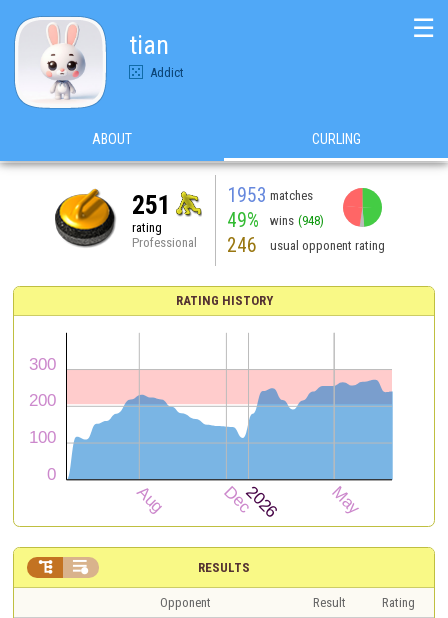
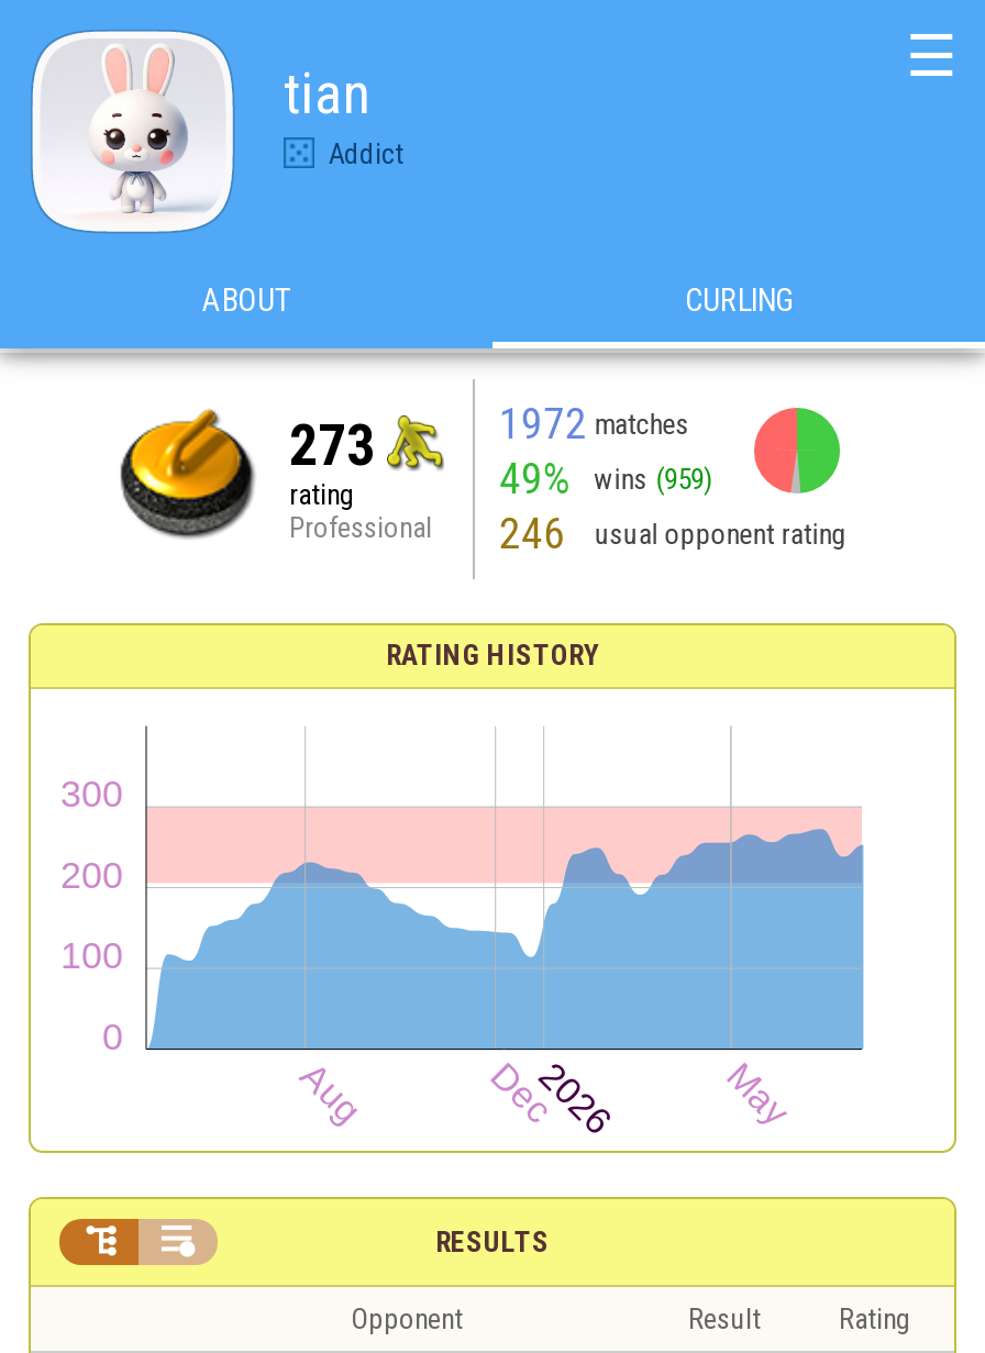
[227,183,313,206] 1953 matches -> [499,398,689,448] 1972 matches
[131,189,170,219] 251 -> [289,411,375,477] 273
[227,208,324,231] 49% wins (948) -> [499,453,713,503] 49% wins (959)

